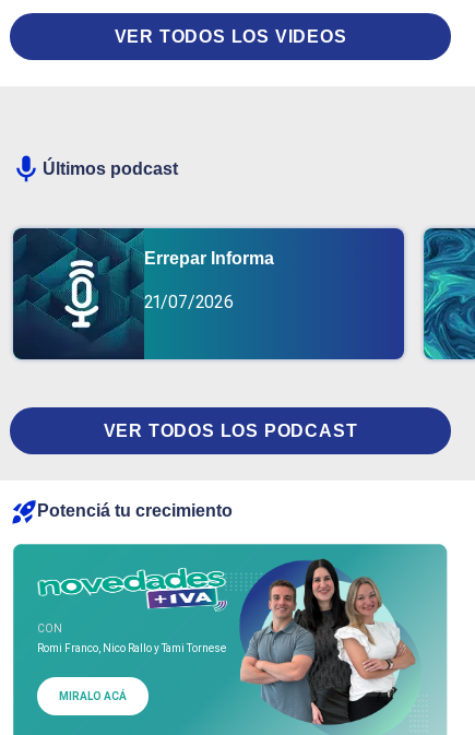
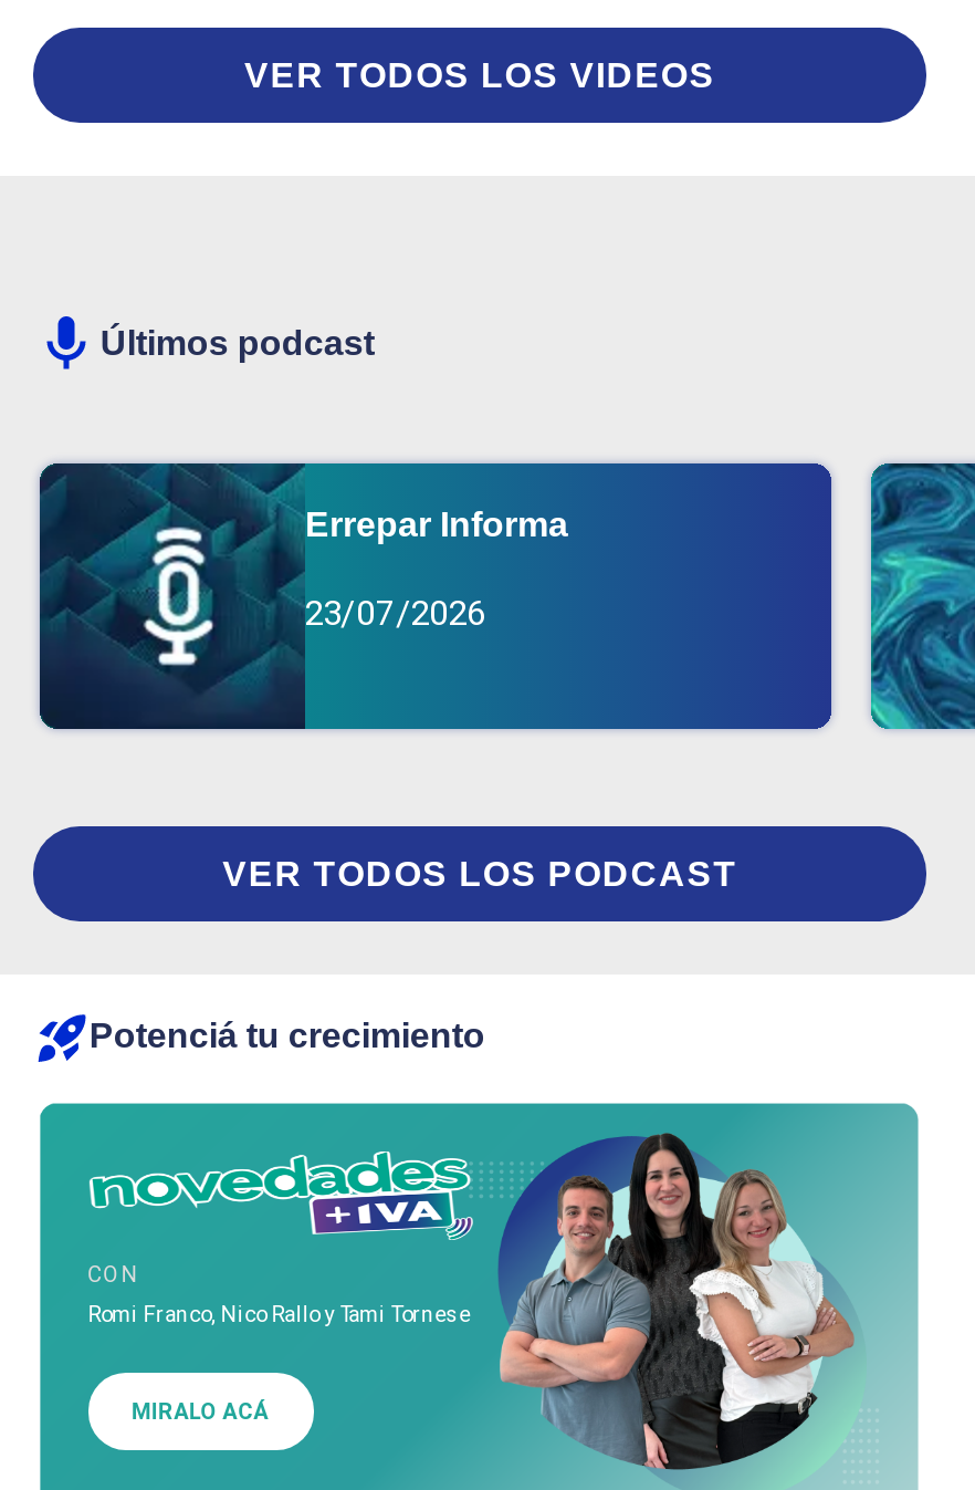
[144,291,234,312] 21/07/2026 -> [305,591,489,633] 23/07/2026

